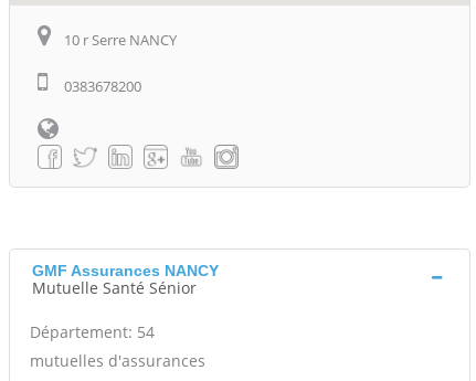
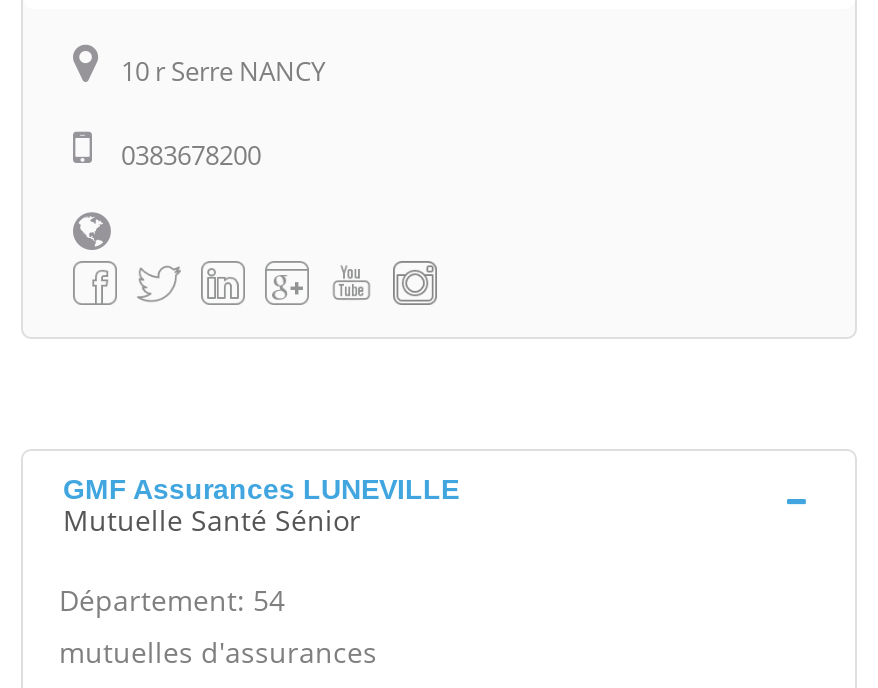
[32,262,219,280] GMF Assurances NANCY -> [63,473,459,505] GMF Assurances LUNEVILLE

